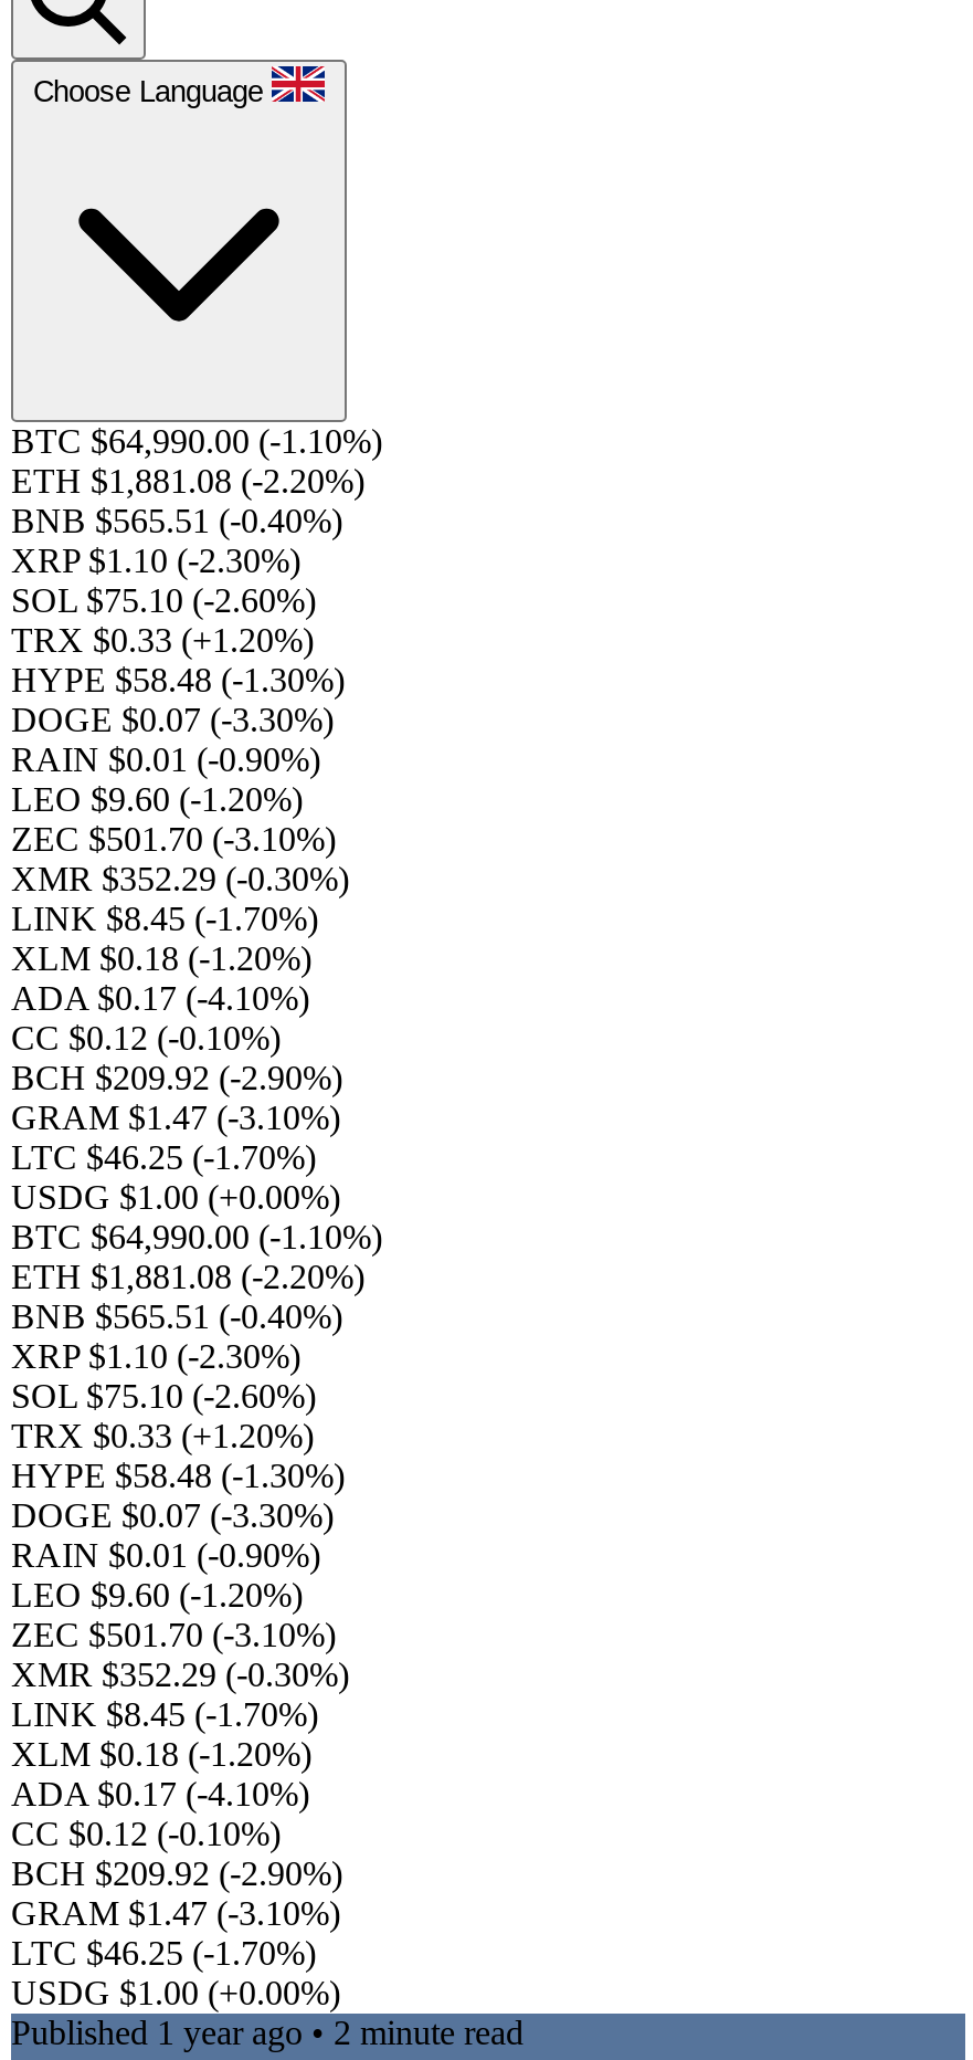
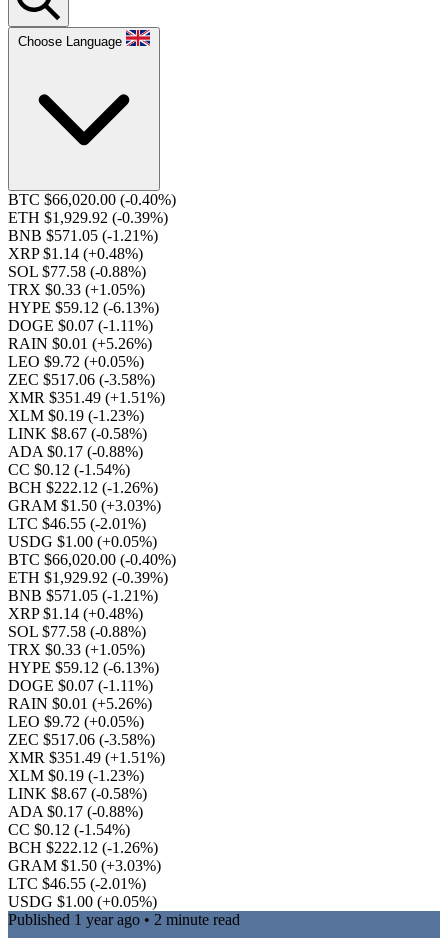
[11,422,382,2011] BTC $64,990.00(-1.10%) | ETH $1,881.08 (-2.20%) | BNB $565.51 (-0.40%) | XRP $1.10 (-2.30%) | SOL $75.10(-2.60%) | TRX $0.33 (+1.20%) | HYPE $58.48 (-1.30%) | DOGE $0.07 (-3.30%) | RAIN $0.01 (-0.90%) | LEO $9.60 (-1.20%) | ZEC $501.70 (-3.10%) | XMR $352.29(-0.30%) | LINK $8.45 (-1.70%) | XLM $0.18 (-1.20%) | ADA $0.17 (-4.10%) | CC $0.12 (-0.10%) | BCH $209.92 (-2.90%) | GRAM $1.47 (-3.10%) | LTC $46.25 (-1.70%) | USDG $1.00(+0.00%) | BTC $64,990.00 (-1.10%) | ETH $1,881.08 (-2.20%) | BNB $565.51 (-0.40%) | XRP $1.10 (-2.30%) | SOL $75.10(-2.60%) | TRX $0.33 (+1.20%) | HYPE $58.48 (-1.30%) | DOGE $0.07 (-3.30%) | RAIN $0.01 (-0.90%) | LEO $9.60 (-1.20%) | ZEC $501.70 (-3.10%) | XMR $352.29(-0.30%) | LINK $8.45 (-1.70%) | XLM $0.18 (-1.20%) | ADA $0.17 (-4.10%) | CC $0.12 (-0.10%) | BCH $209.92 (-2.90%) | GRAM $1.47 (-3.10%) | LTC $46.25 (-1.70%) | USDG $1.00(+0.00%) -> [8,191,176,910] BTC $66,020.00(-0.40%) | ETH $1,929.92 (-0.39%) | BNB $571.05 (-1.21%) | XRP $1.14 (+0.48%) | SOL $77.58(-0.88%) | TRX $0.33 (+1.05%) | HYPE $59.12 (-6.13%) | DOGE $0.07 (-1.11%) | RAIN $0.01 (+5.26%) | LEO $9.72 (+0.05%) | ZEC $517.06 (-3.58%) | XMR $351.49(+1.51%) | XLM $0.19 (-1.23%) | LINK $8.67 (-0.58%) | ADA $0.17 (-0.88%) | CC $0.12 (-1.54%) | BCH $222.12 (-1.26%) | GRAM $1.50 (+3.03%) | LTC $46.55 (-2.01%) | USDG $1.00(+0.05%) | BTC $66,020.00 (-0.40%) | ETH $1,929.92 (-0.39%) | BNB $571.05 (-1.21%) | XRP $1.14 (+0.48%) | SOL $77.58(-0.88%) | TRX $0.33 (+1.05%) | HYPE $59.12 (-6.13%) | DOGE $0.07 (-1.11%) | RAIN $0.01 (+5.26%) | LEO $9.72 (+0.05%) | ZEC $517.06 (-3.58%) | XMR $351.49(+1.51%) | XLM $0.19 (-1.23%) | LINK $8.67 (-0.58%) | ADA $0.17 (-0.88%) | CC $0.12 (-1.54%) | BCH $222.12 (-1.26%) | GRAM $1.50 (+3.03%) | LTC $46.55 (-2.01%) | USDG $1.00(+0.05%)

